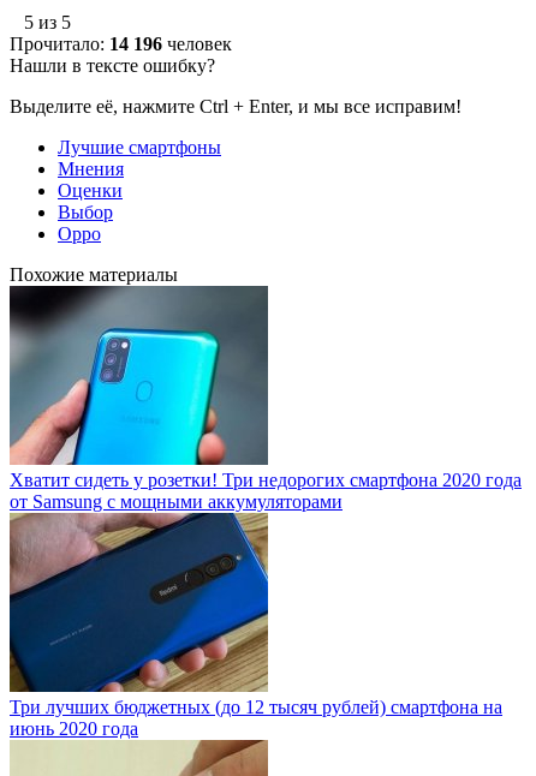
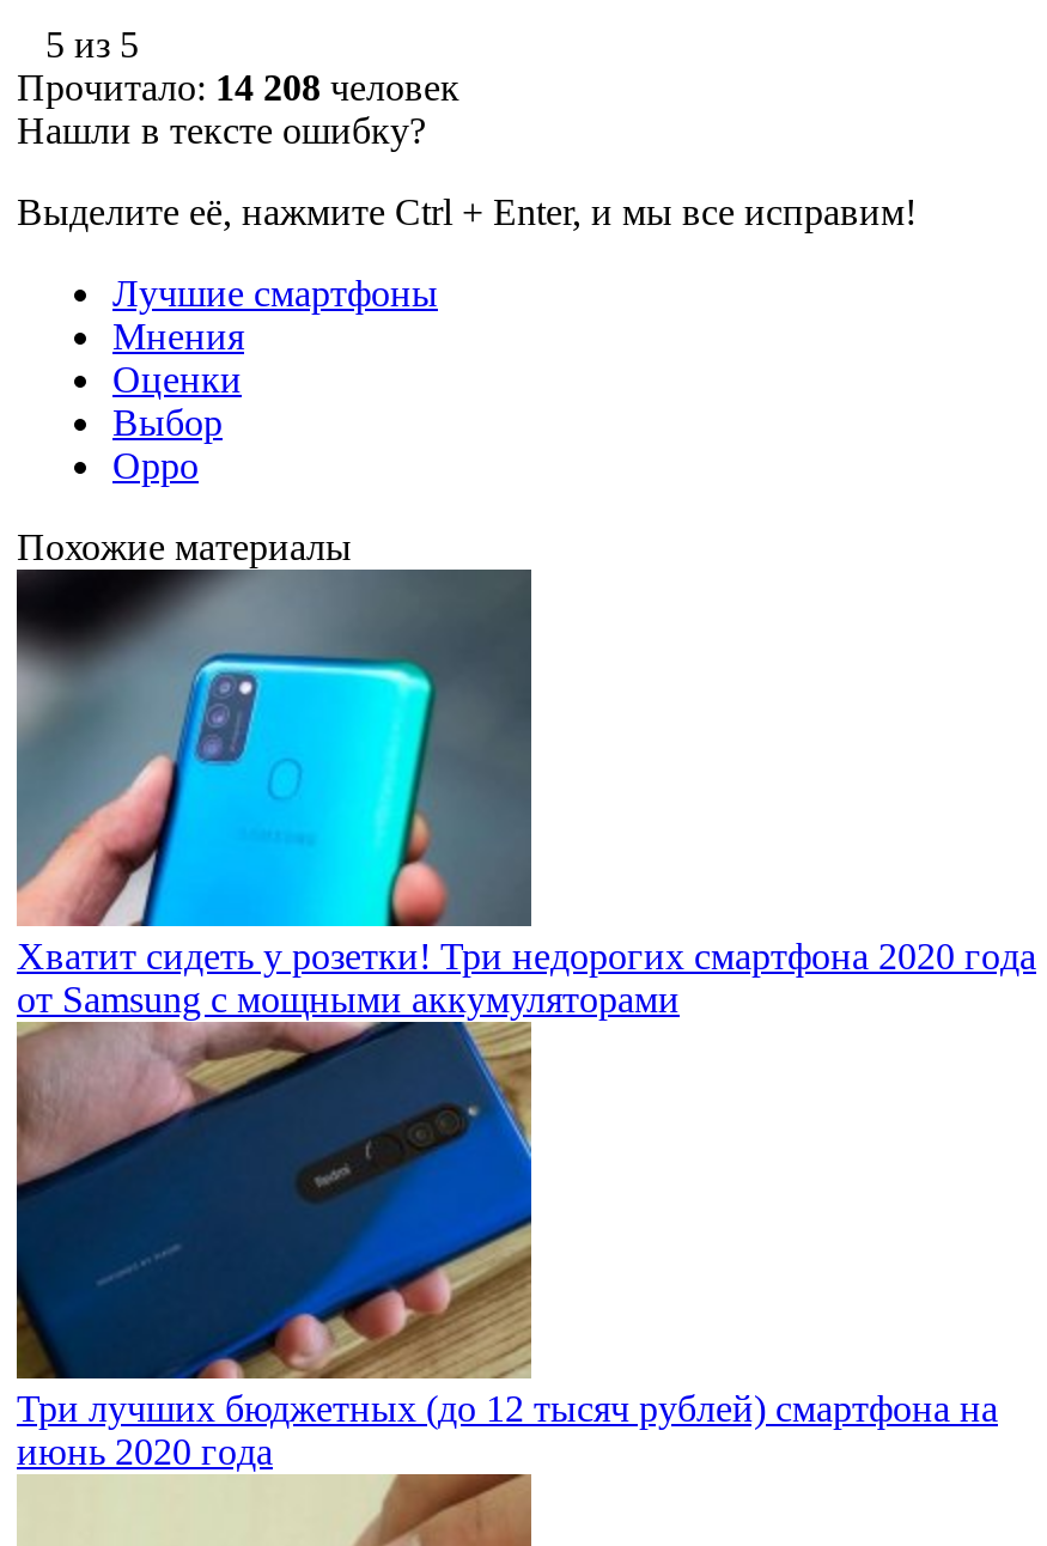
[10,33,232,54] Прочитало: 14 196 человек -> [17,67,459,107] Прочитало: 14 208 человек

